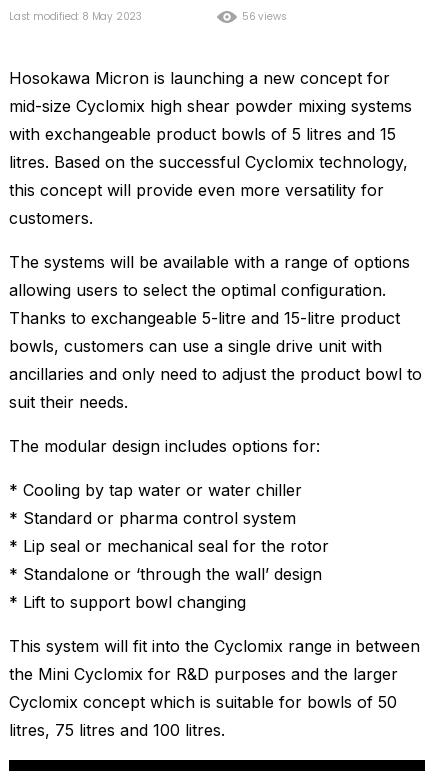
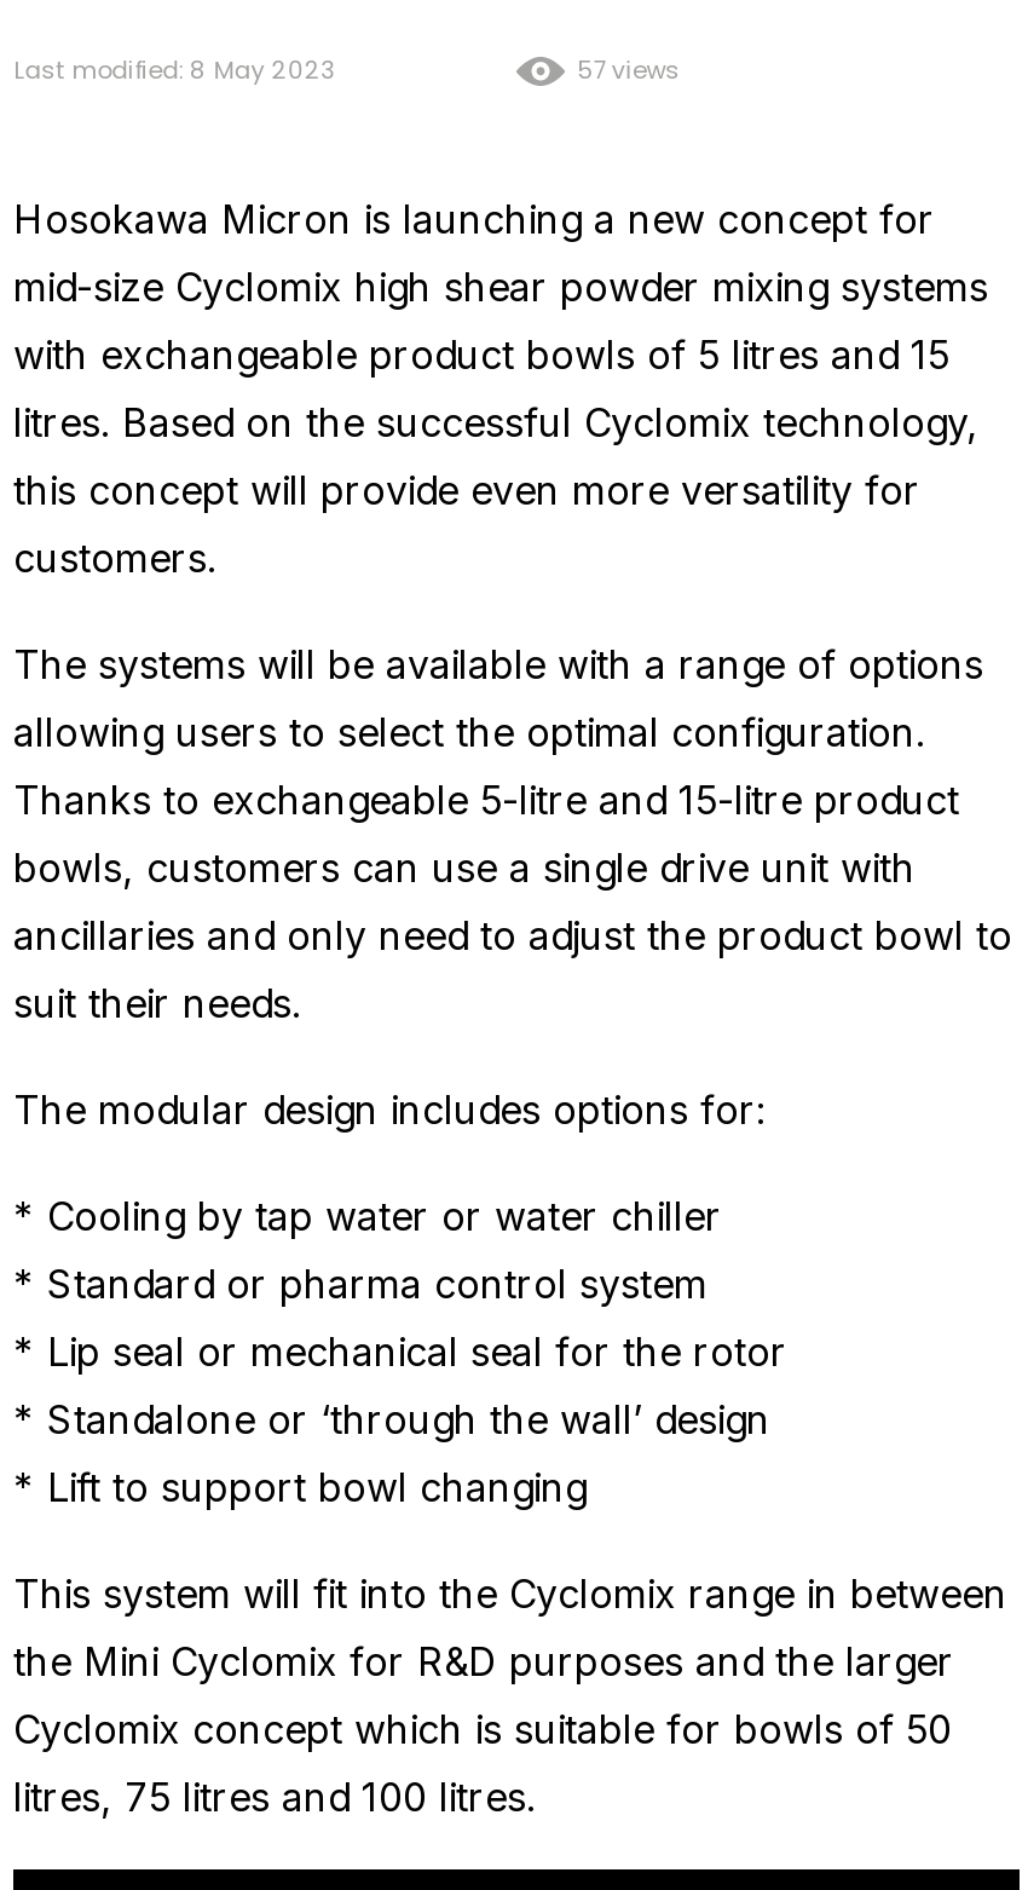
[242,9,286,24] 56 views -> [577,52,679,88] 57 views

